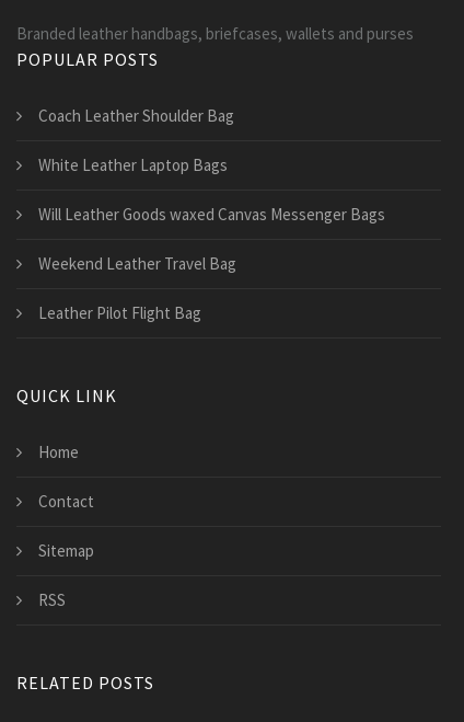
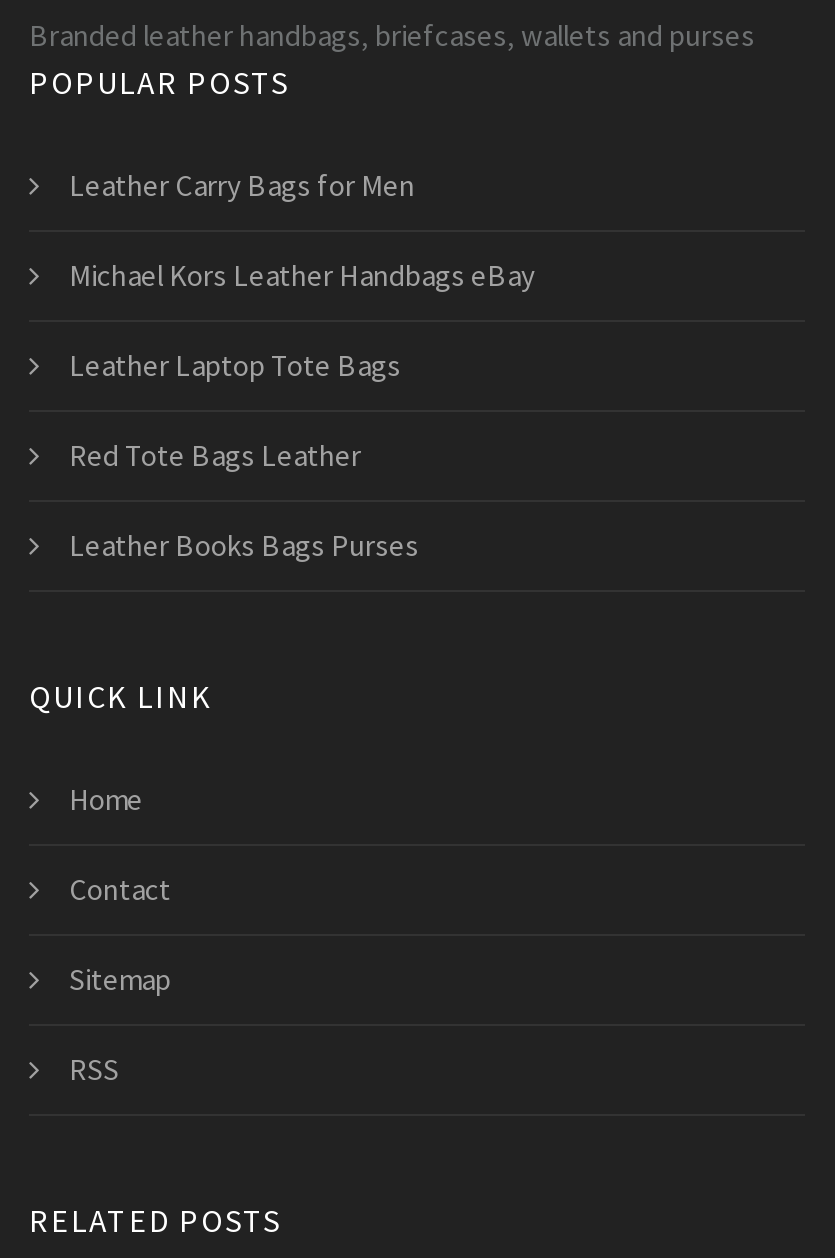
[38,105,234,126] Coach Leather Shoulder Bag -> [69,165,415,203] Leather Carry Bags for Men
[38,155,228,176] White Leather Laptop Bags -> [69,255,535,293] Michael Kors Leather Handbags eBay
[38,204,385,225] Will Leather Goods waxed Canvas Messenger Bags -> [69,345,401,383] Leather Laptop Tote Bags
[38,253,236,274] Weekend Leather Travel Bag -> [69,435,361,473] Red Tote Bags Leather
[38,303,201,323] Leather Pilot Flight Bag -> [69,525,419,563] Leather Books Bags Purses

